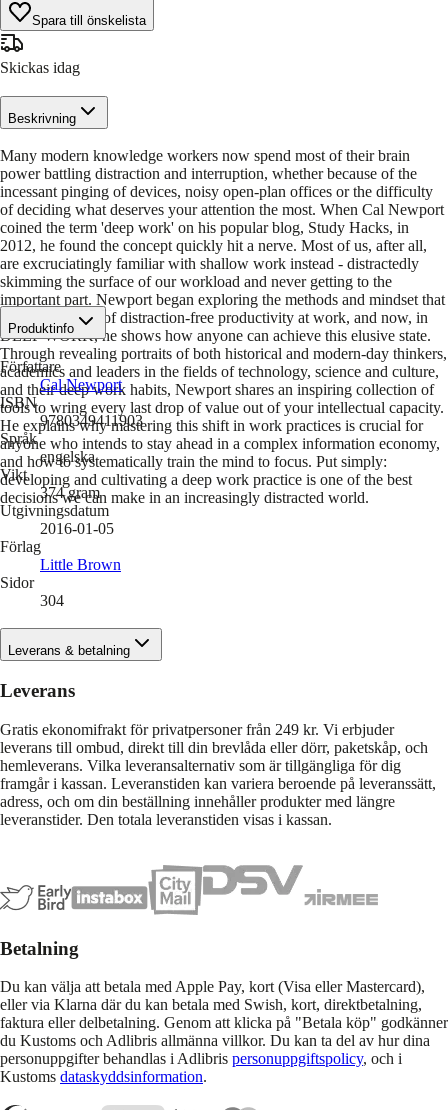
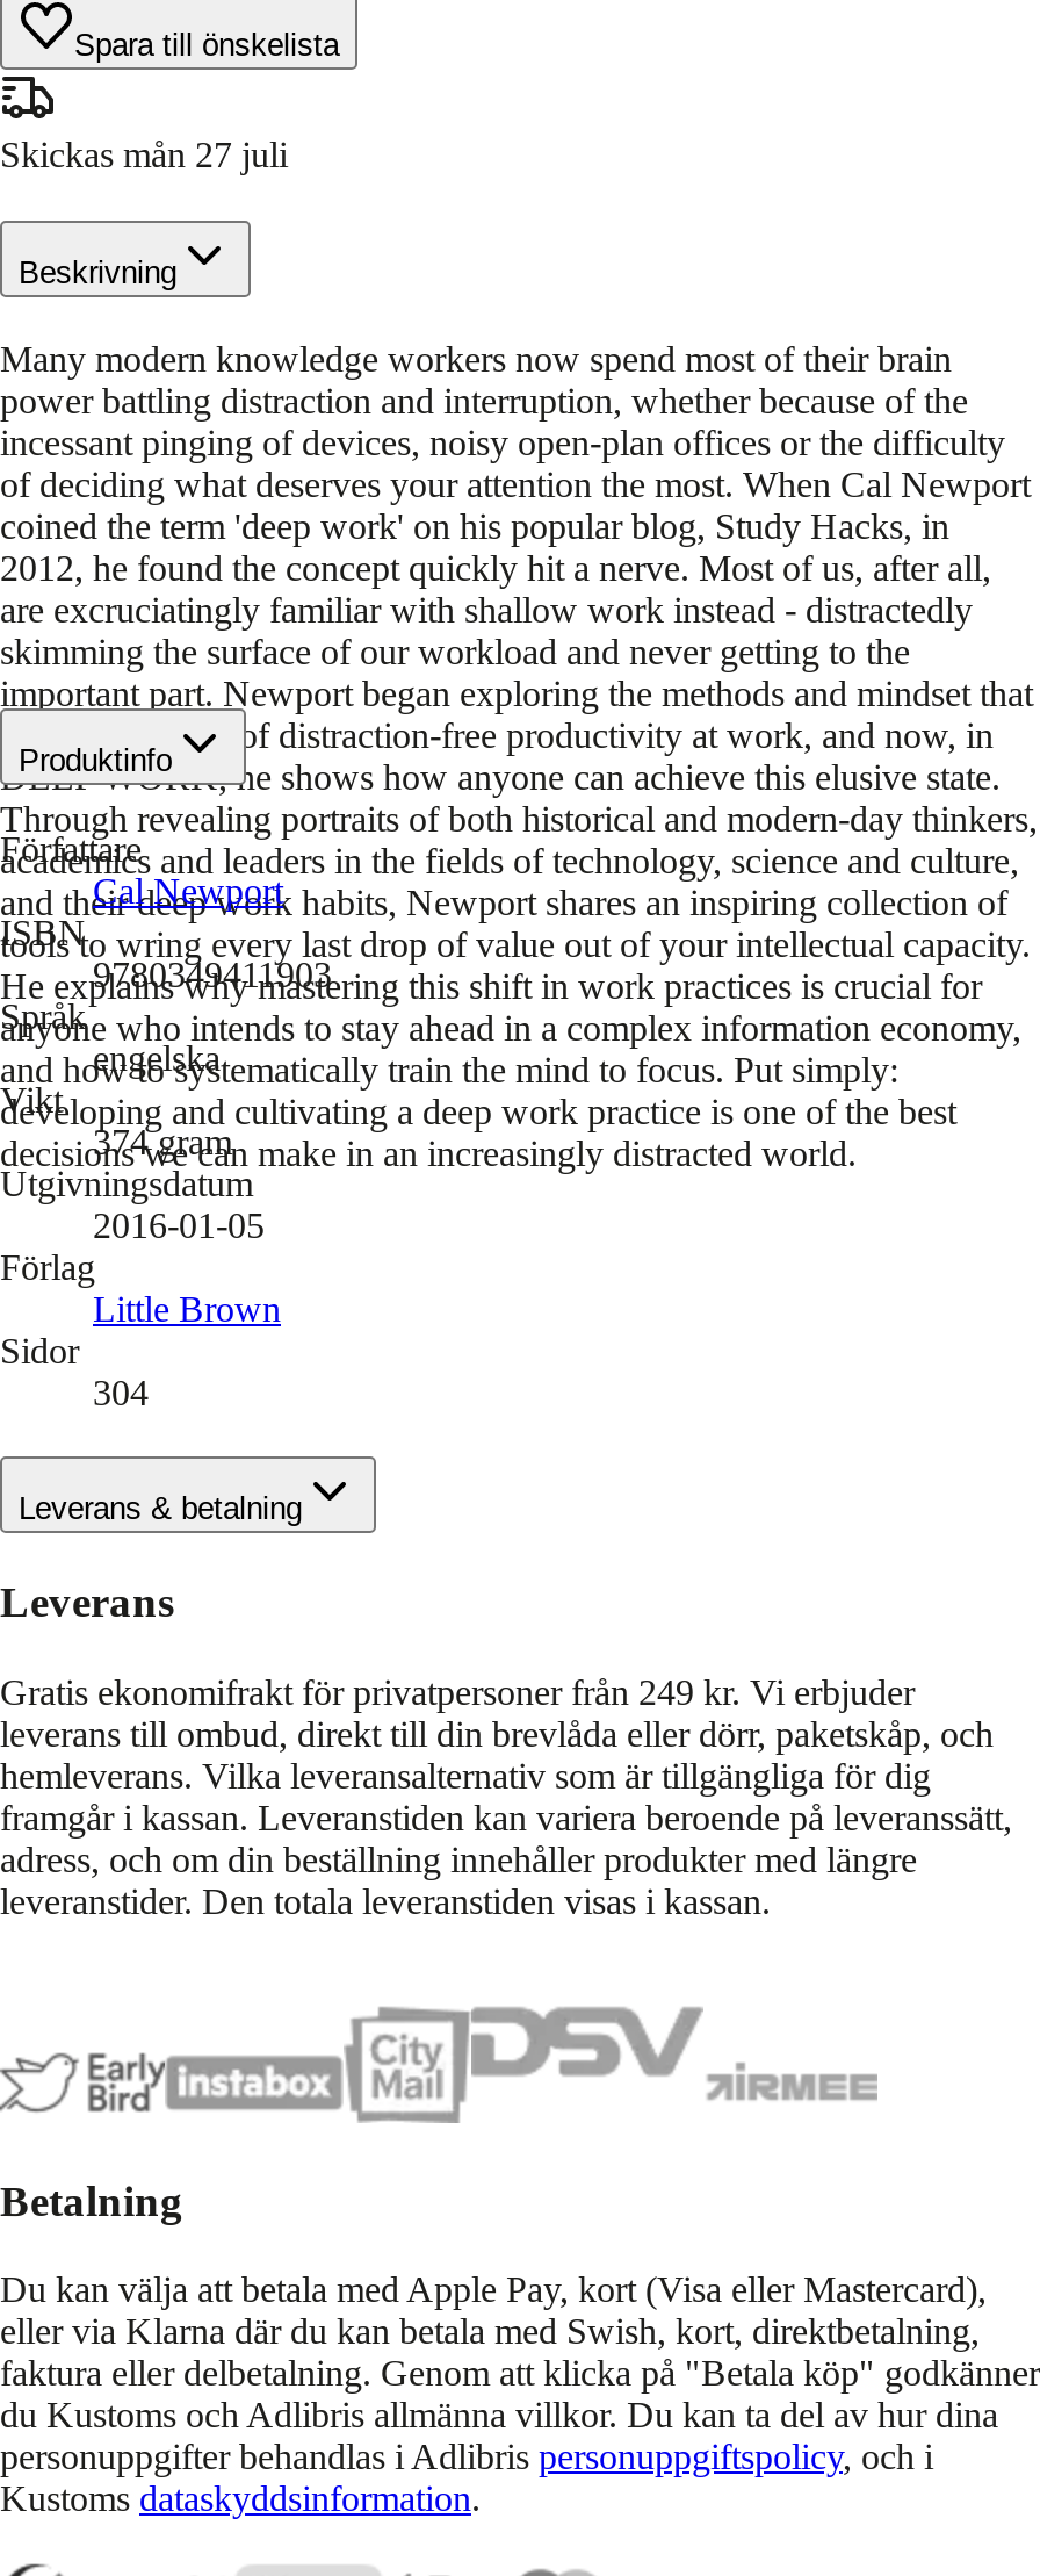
[0,59,80,76] Skickas idag -> [0,134,288,174] Skickas mån 27 juli

